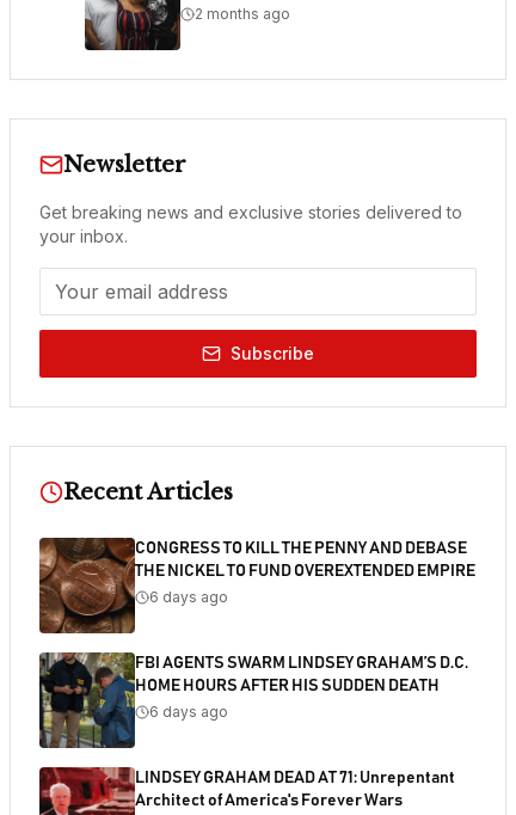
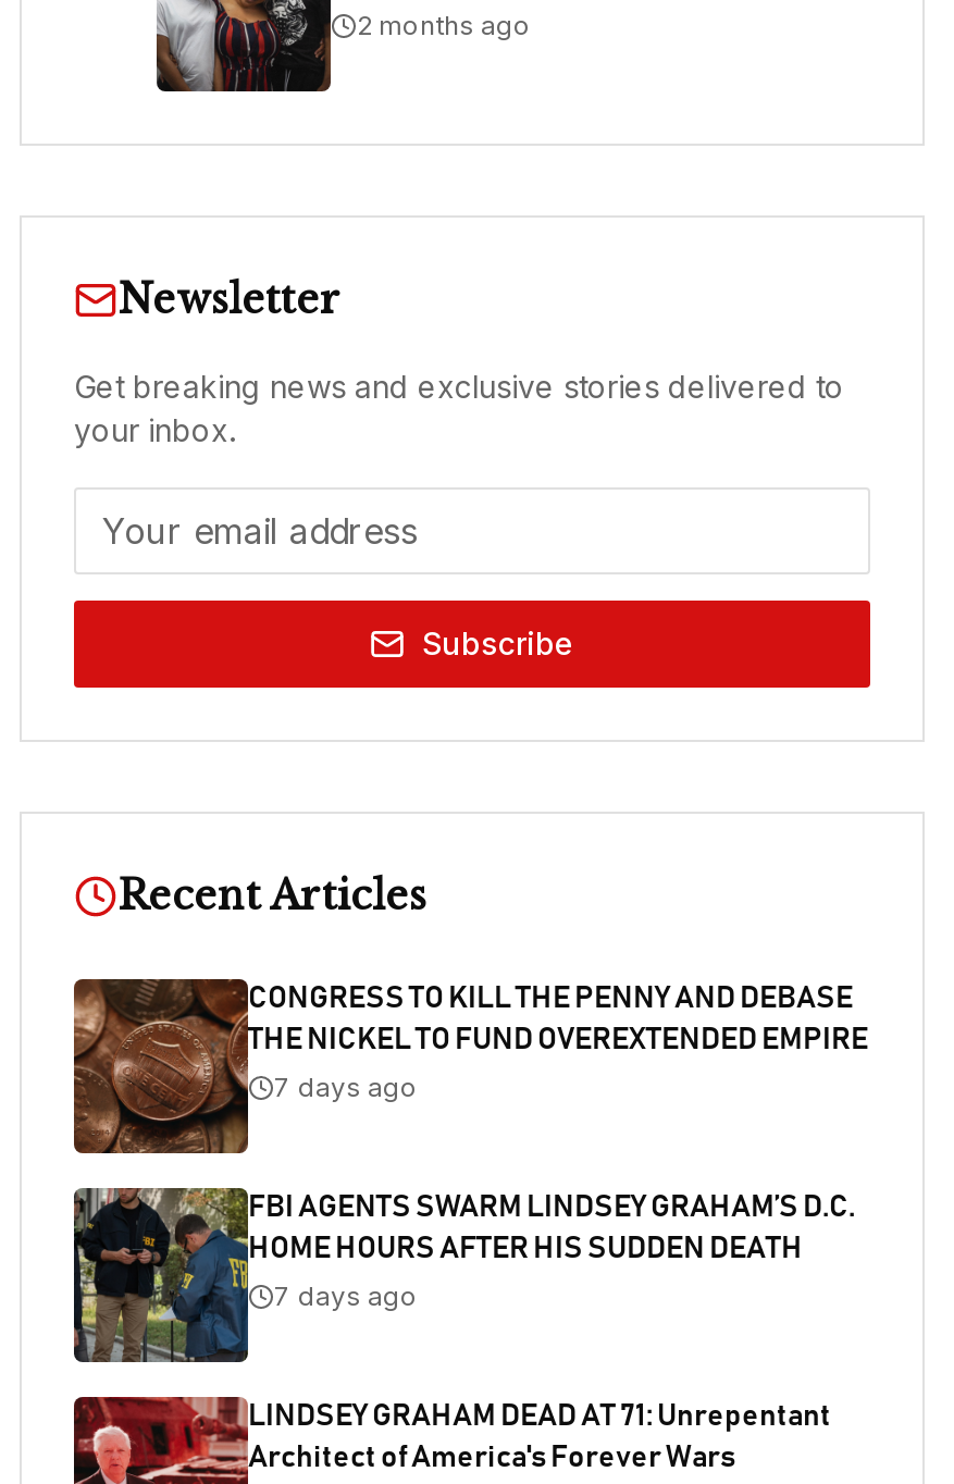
[149,588,228,606] 6 days ago -> [274,1071,418,1103] 7 days ago
[149,703,228,721] 6 days ago -> [274,1279,418,1312] 7 days ago

